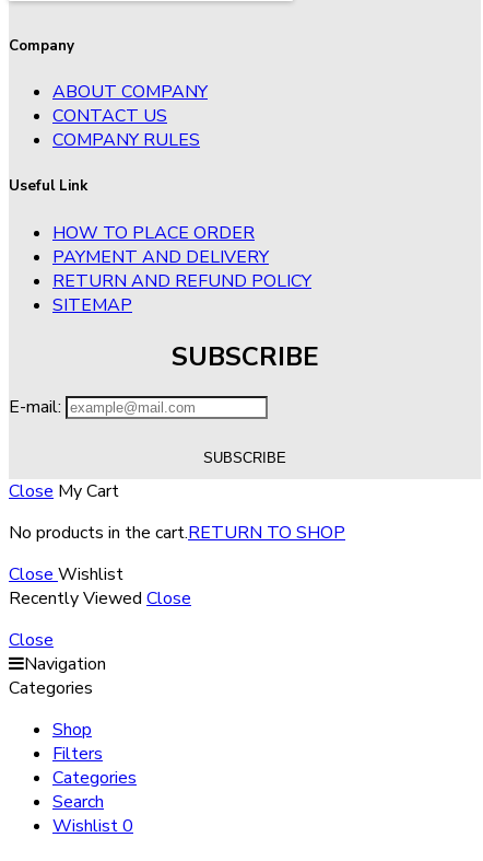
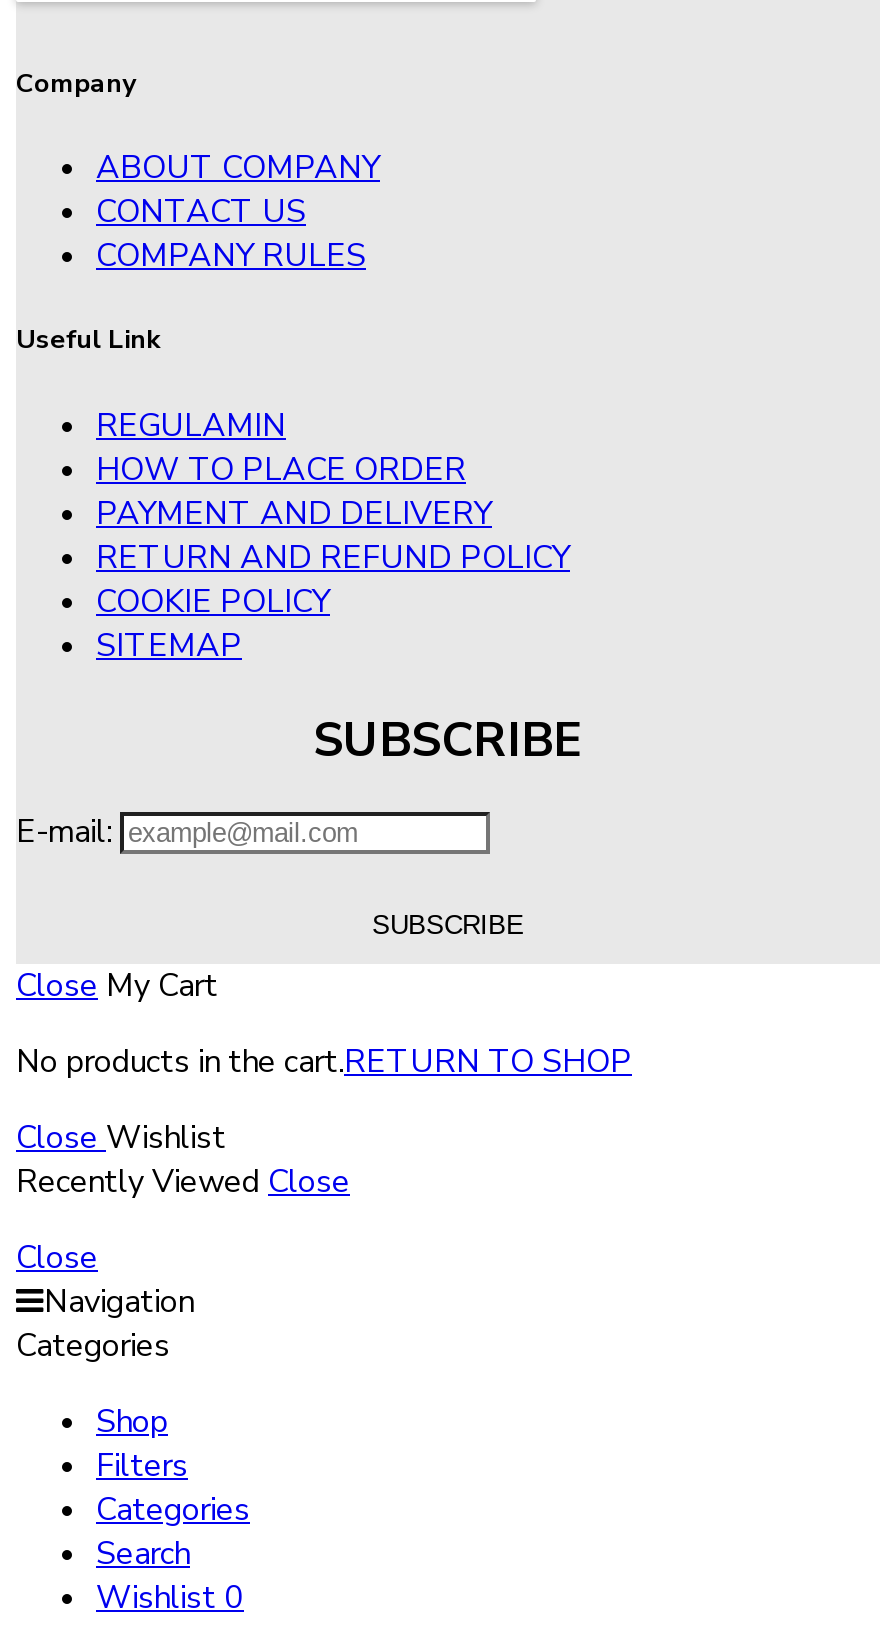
none -> [96,403,286,447] REGULAMIN
none -> [96,579,330,623] COOKIE POLICY

